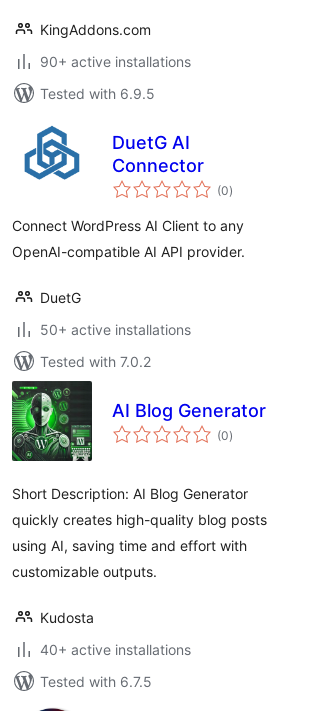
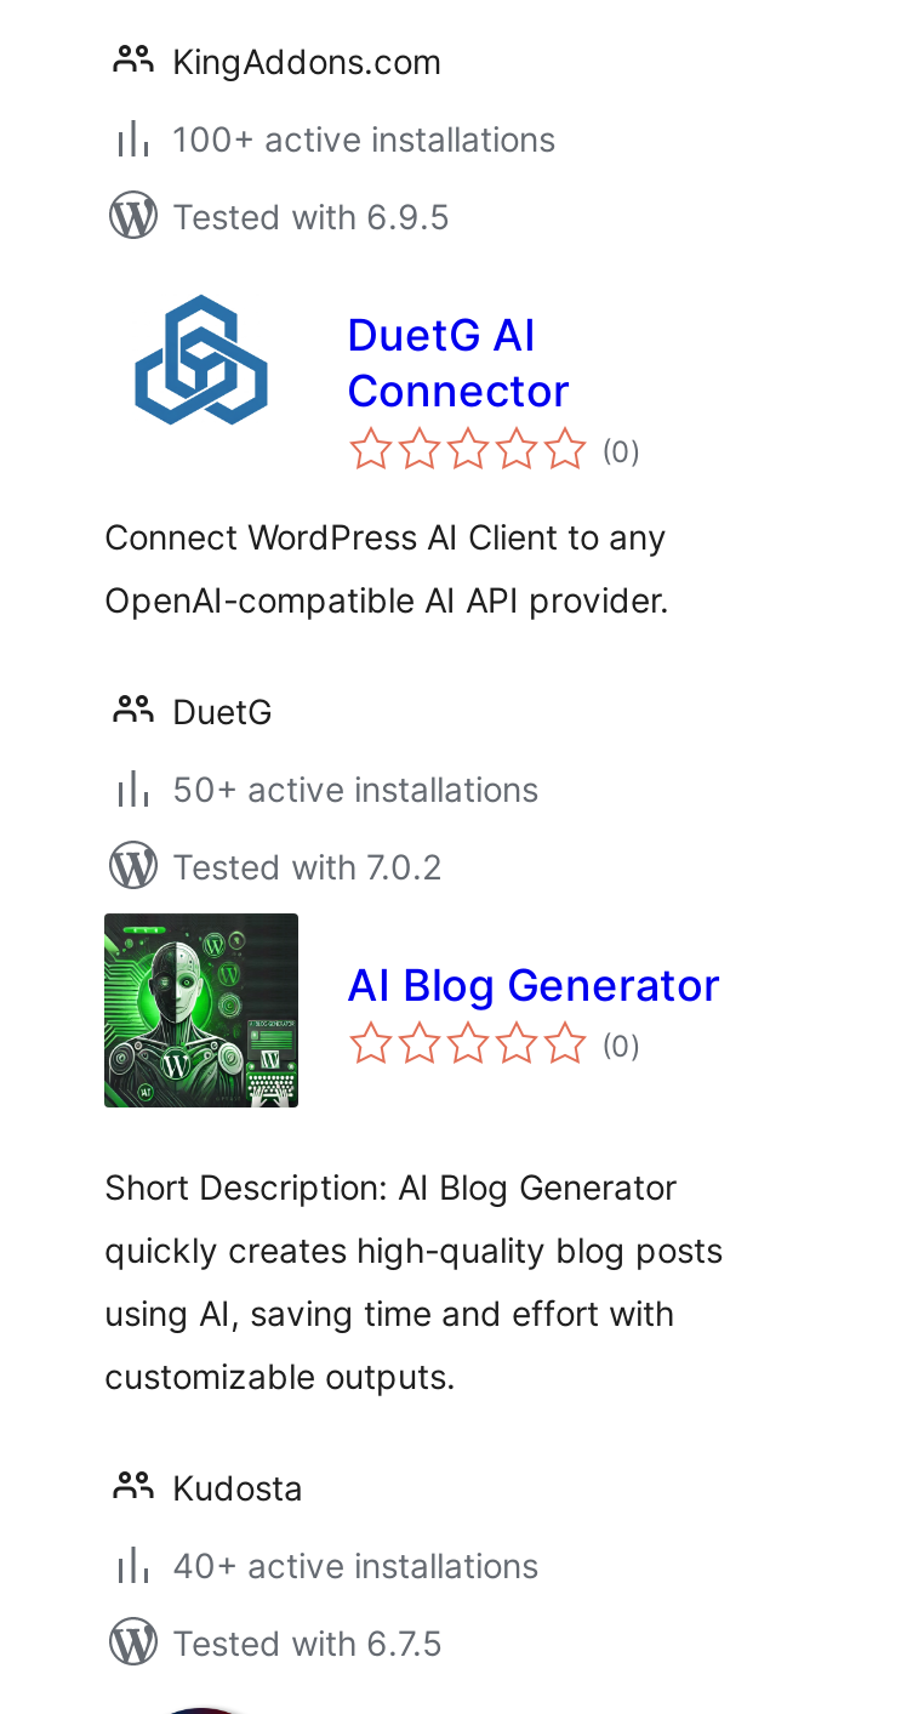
[40,53,191,70] 90+ active installations -> [172,118,555,159] 100+ active installations

